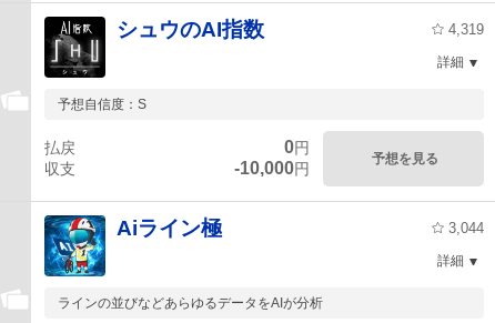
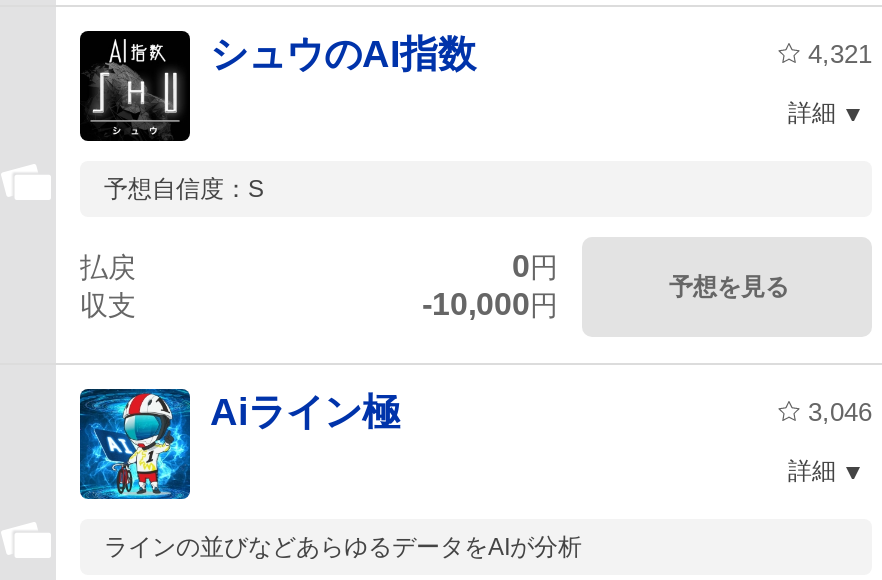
[448,22,484,38] 4,319 -> [808,40,872,70] 4,321
[448,220,484,237] 3,044 -> [808,398,872,428] 3,046

